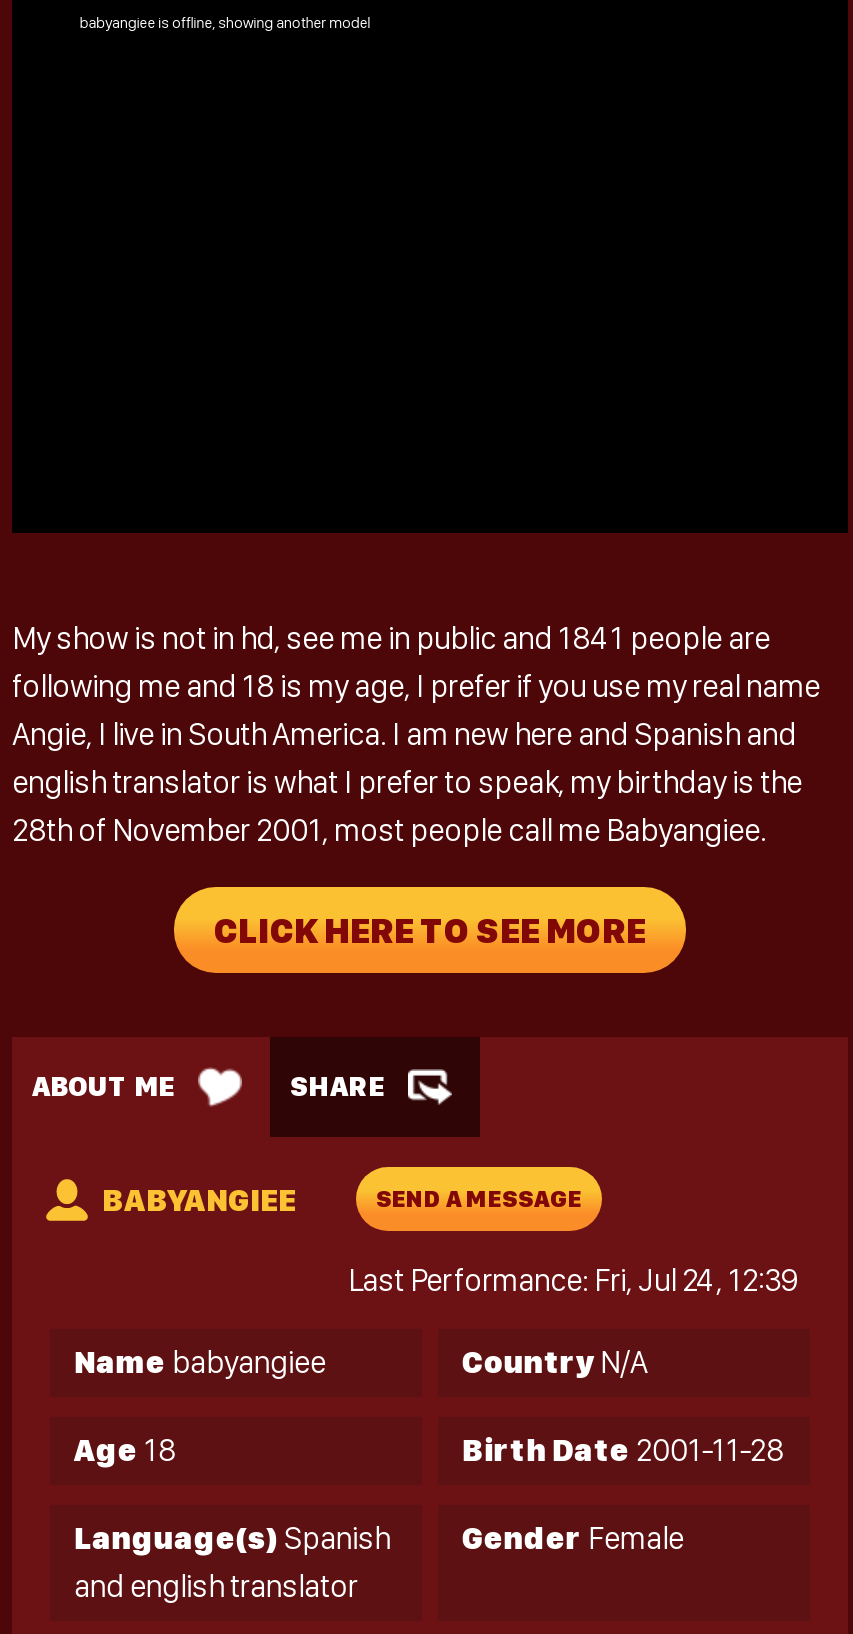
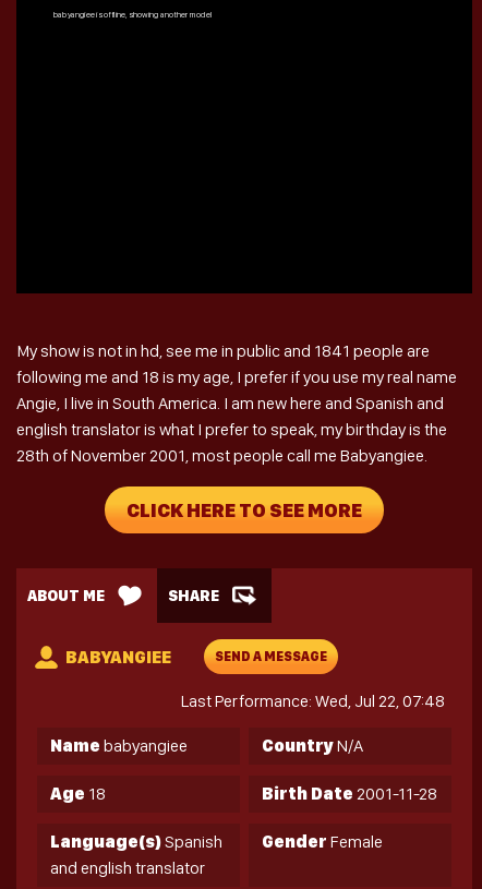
[348,1261,798,1299] Last Performance: Fri, Jul 24, 12:39 -> [181,691,445,711] Last Performance: Wed, Jul 22, 07:48

